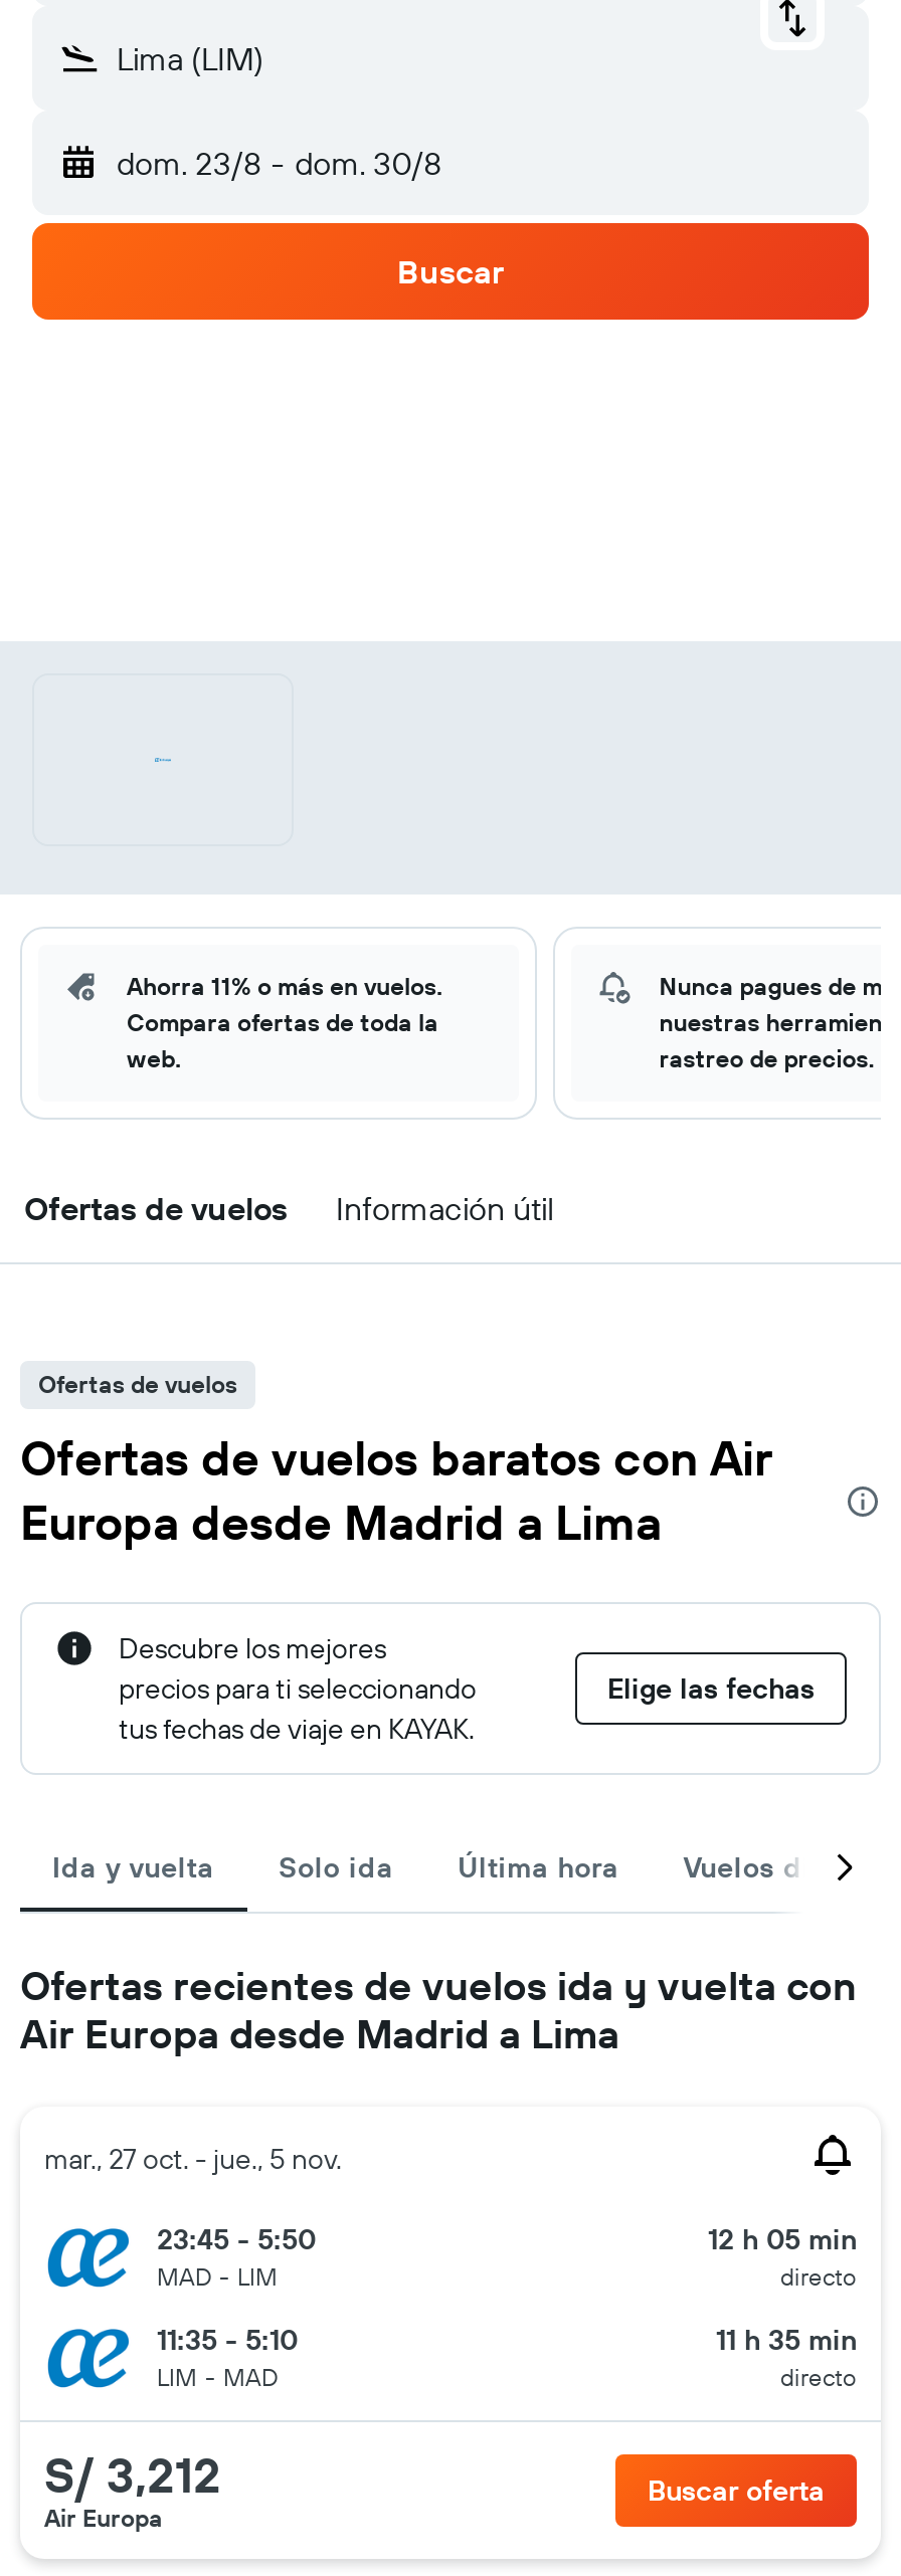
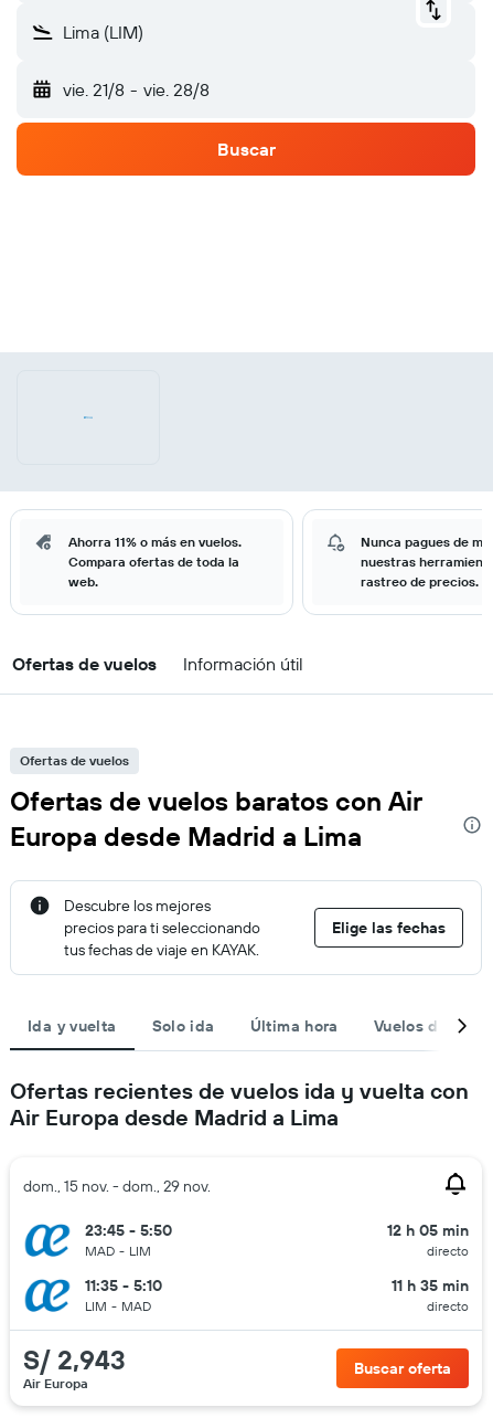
[117,143,442,183] dom. 23/8 - dom. 30/8 -> [63,78,209,100] vie. 21/8 - vie. 28/8
[44,2141,342,2177] mar., 27 oct. - jue., 5 nov. -> [23,1176,211,1196] dom., 15 nov. - dom., 29 nov.
[44,2444,221,2505] S/ 3,212 -> [23,1343,126,1376] S/ 2,943

